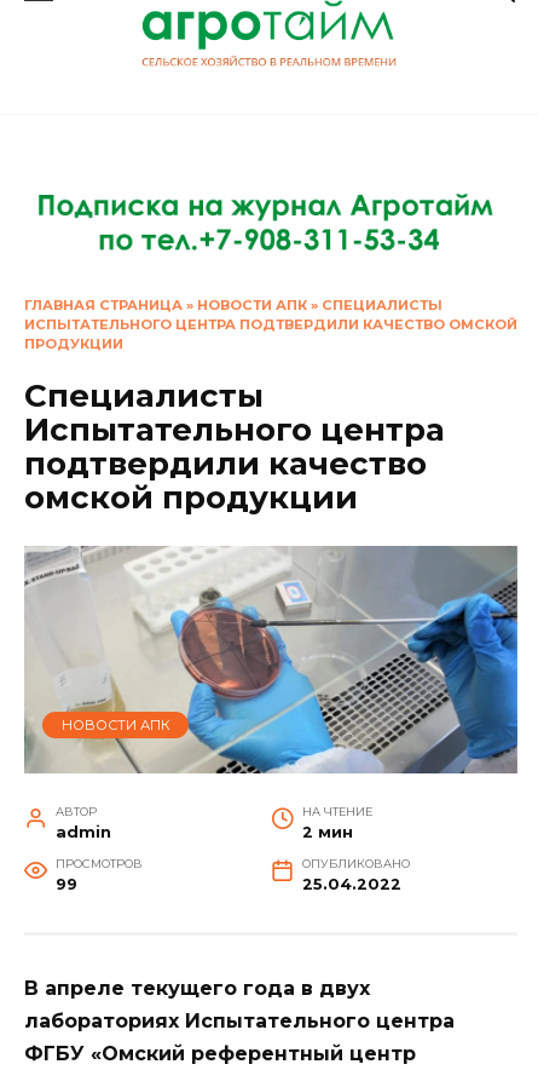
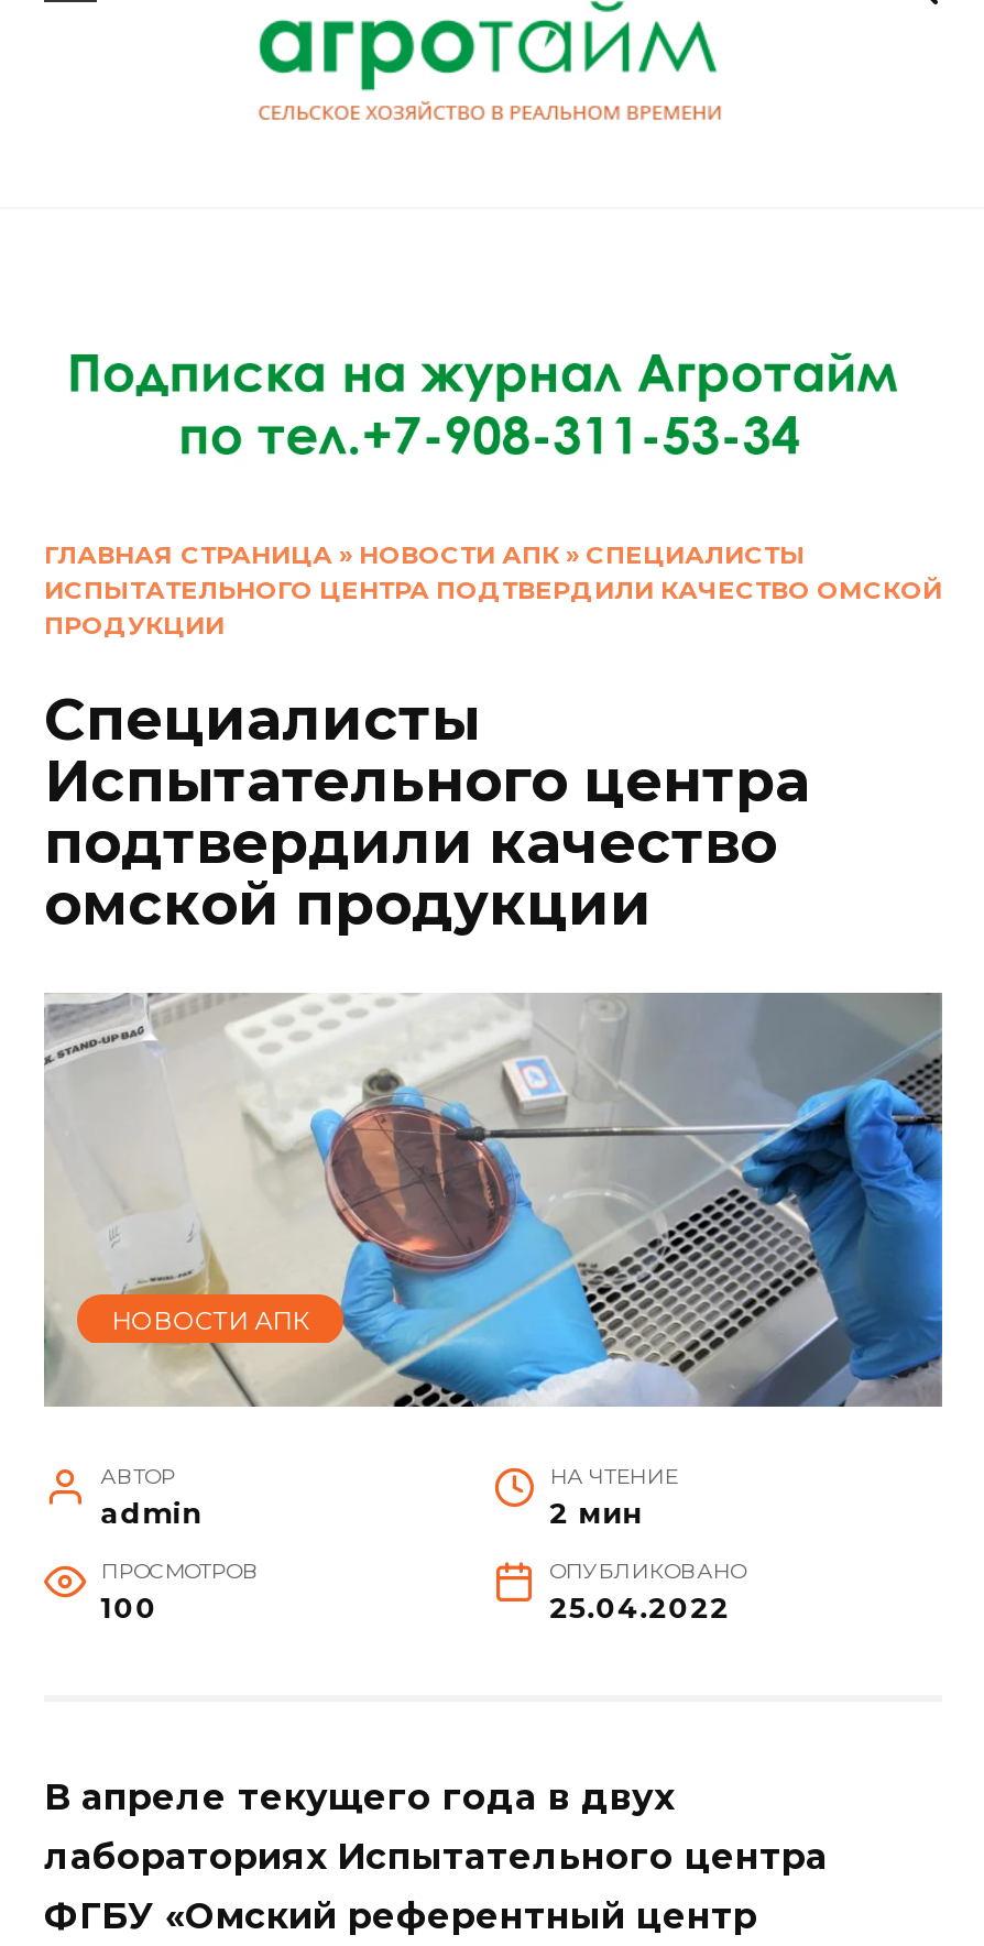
[55,875,77,893] 99 -> [100,1591,158,1624] 100

